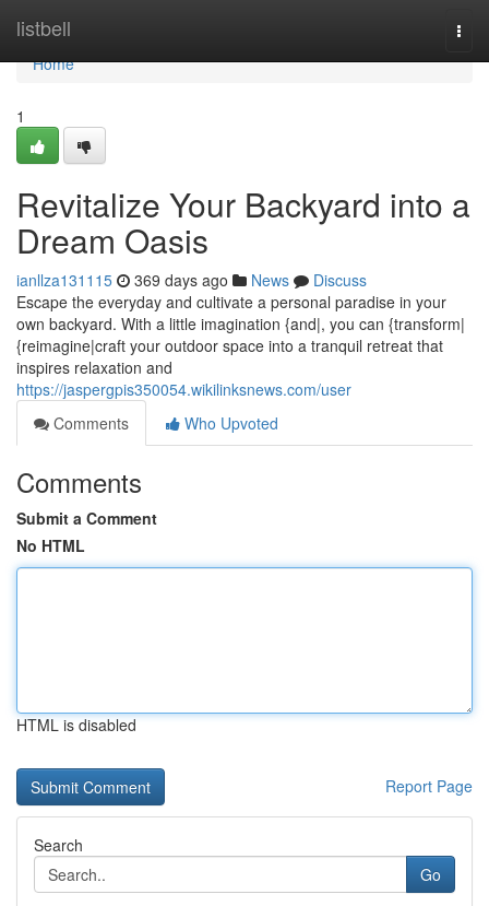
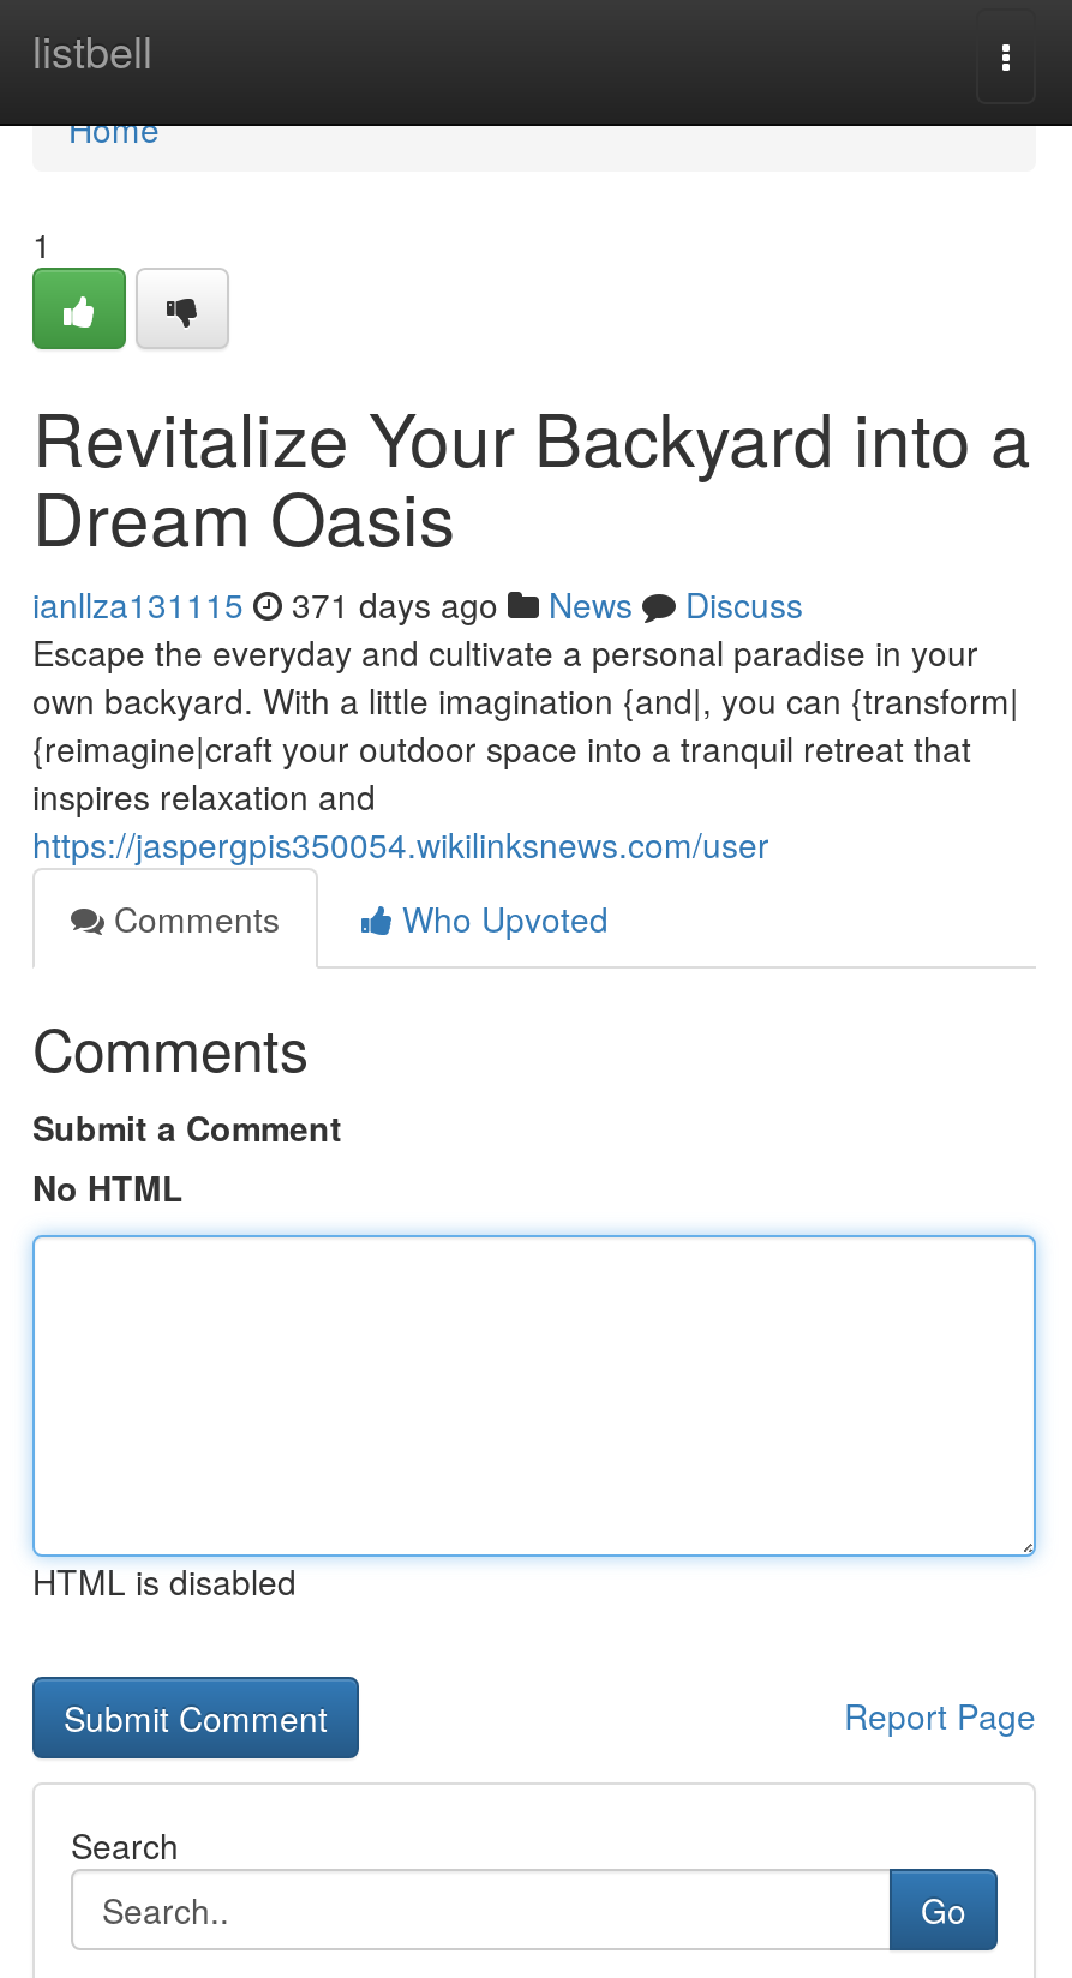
[16,269,367,291] ianllza131115 369 days ago News Discuss -> [32,580,803,628] ianllza131115 371 days ago News Discuss

